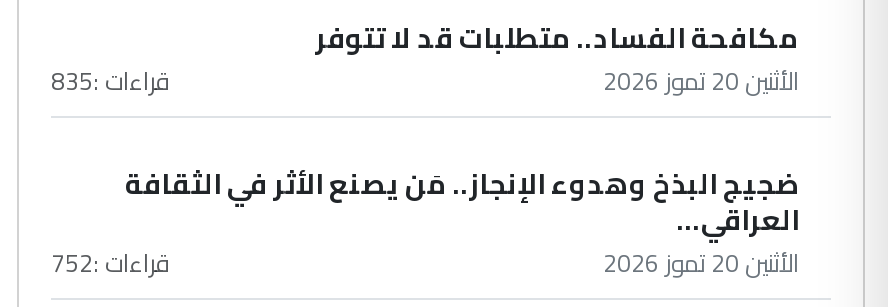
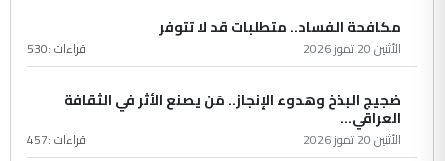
[51,58,169,104] قراءات : 835 -> [27,37,86,60] قراءات : 530
[51,240,169,286] قراءات : 752 -> [27,128,86,151] قراءات : 457

